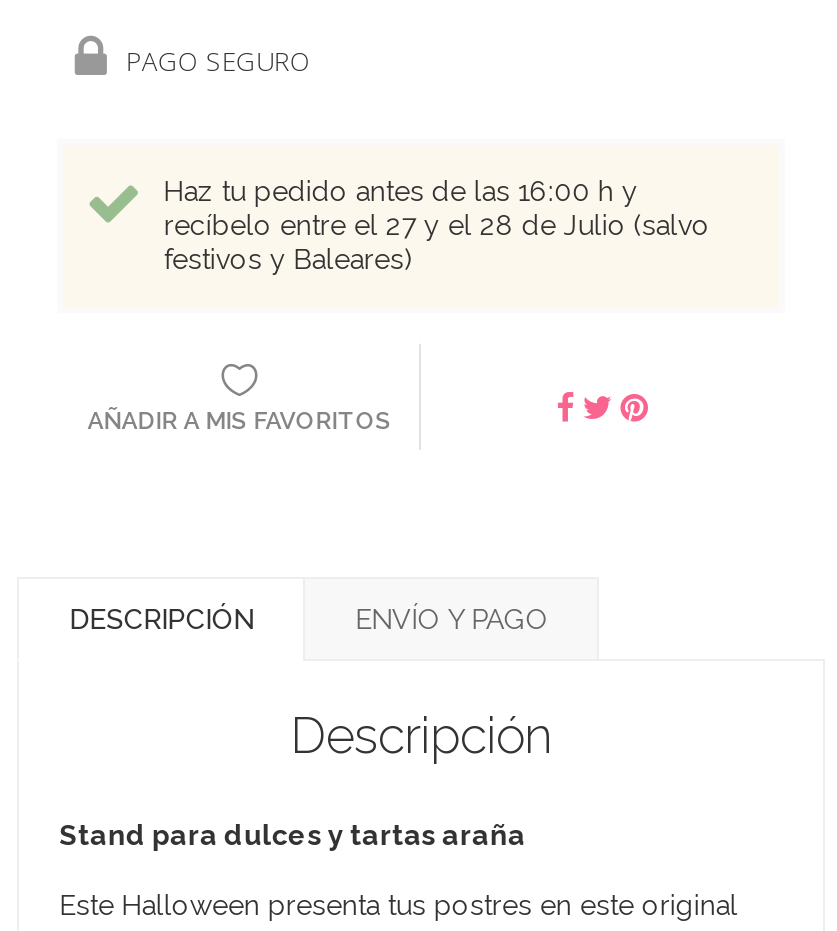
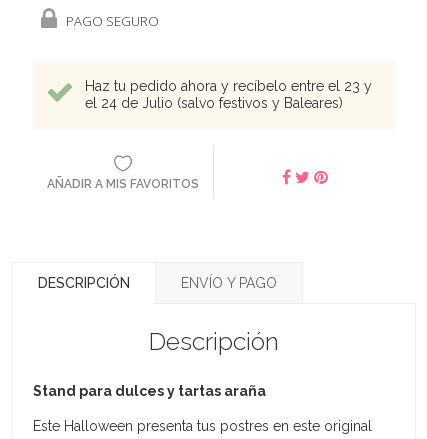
[164,175,710,275] Haz tu pedido antes de las 16:00 h y | recíbelo entre el 27 y el 28 de Julio (salvo | festivos y Baleares) -> [85,78,372,111] Haz tu pedido ahora y recíbelo entre el 23 y | el 24 de Julio (salvo festivos y Baleares)

